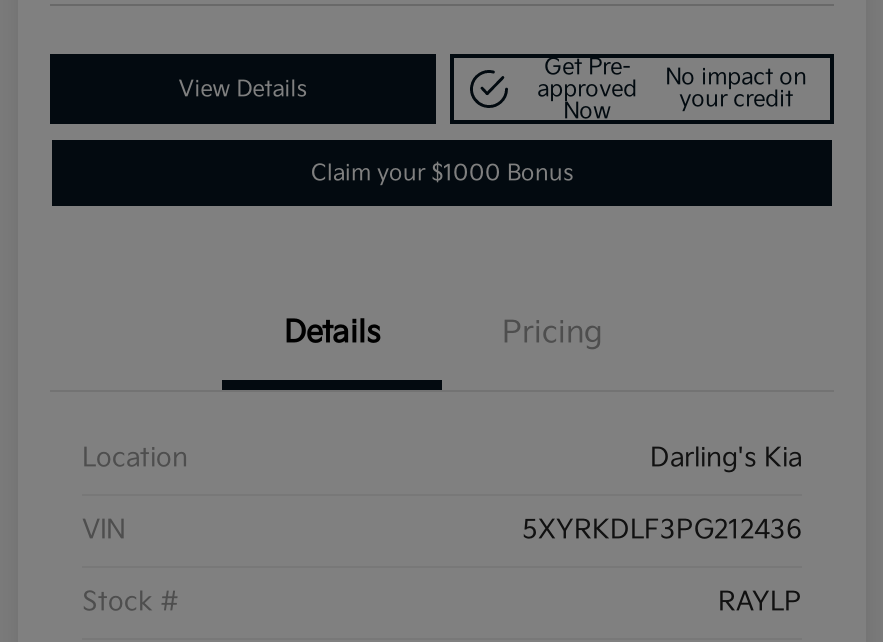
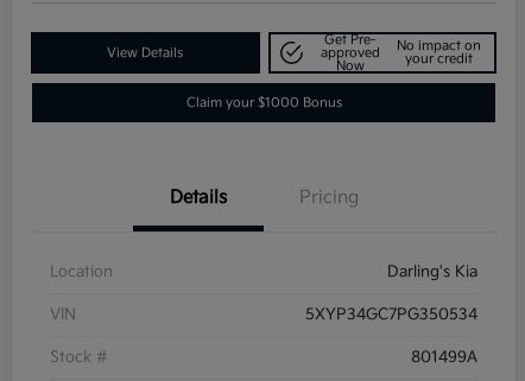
[522,514,802,546] 5XYRKDLF3PG212436 -> [305,305,477,324] 5XYP34GC7PG350534
[718,586,802,618] RAYLP -> [411,348,477,367] 801499A

